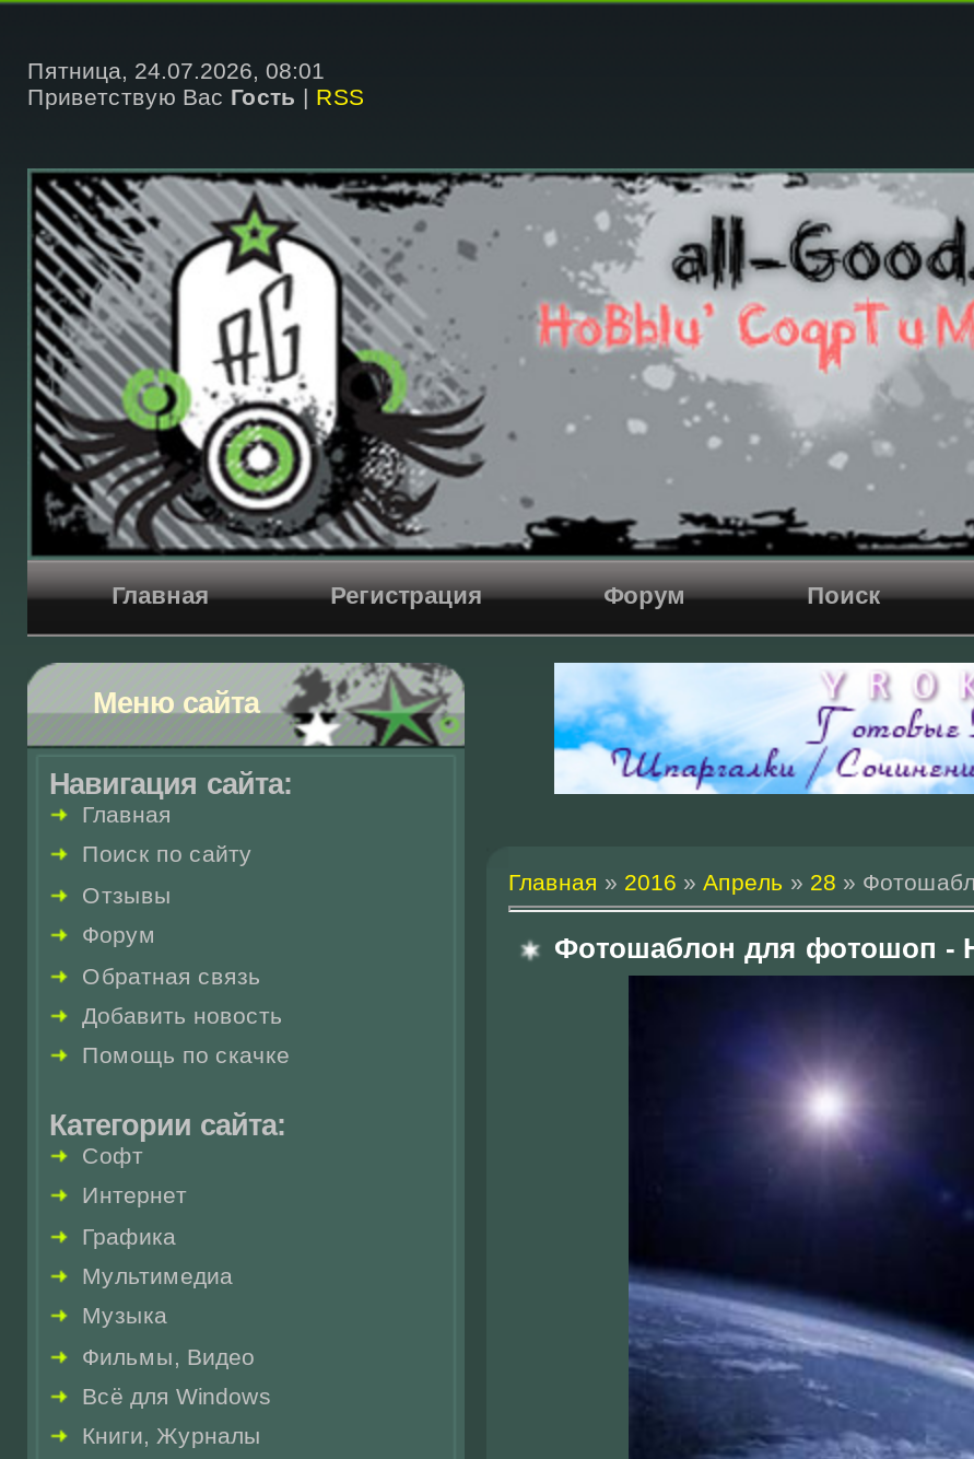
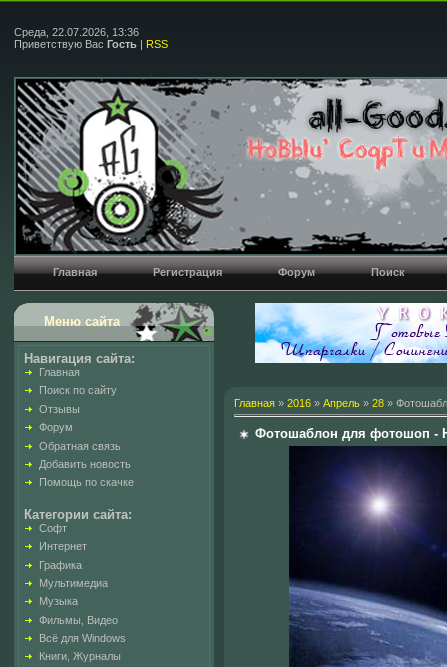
[27,57,325,83] Пятница, 24.07.2026, 08:01 -> [14,26,139,38] Среда, 22.07.2026, 13:36

